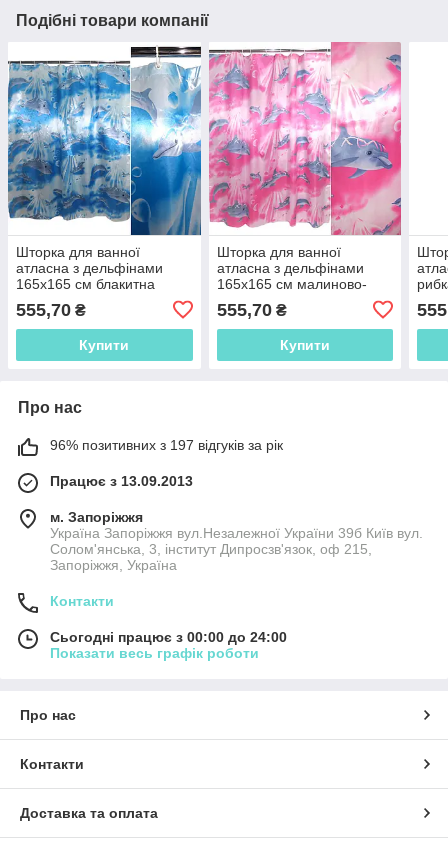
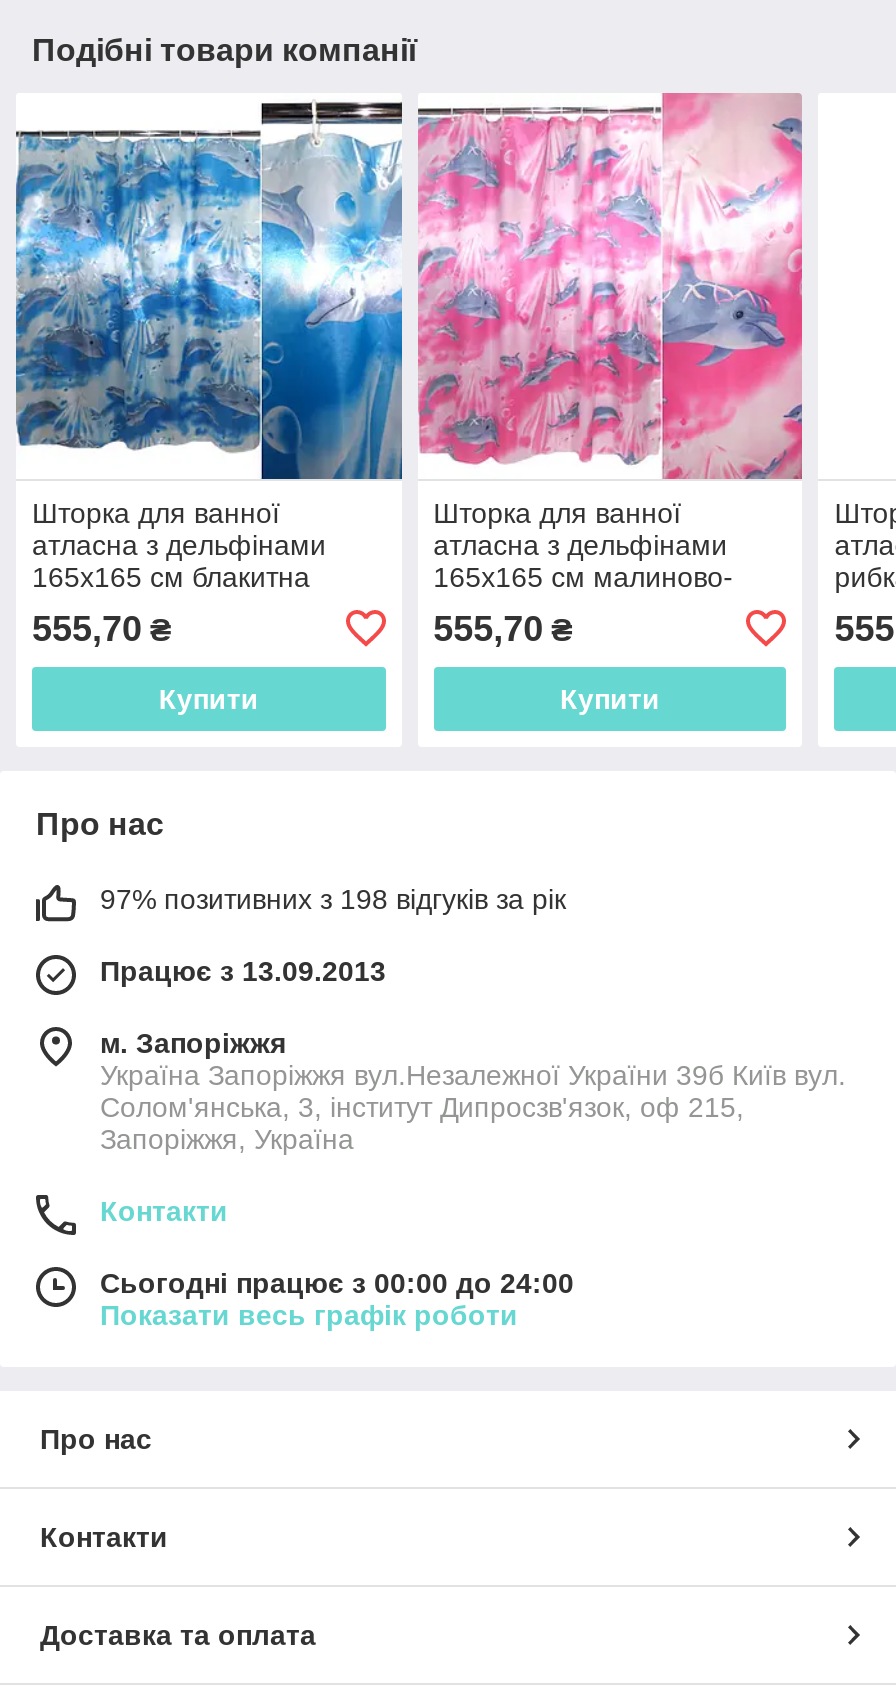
[50,437,283,453] 96% позитивних з 197 відгуків за рік -> [100,883,566,915] 97% позитивних з 198 відгуків за рік

